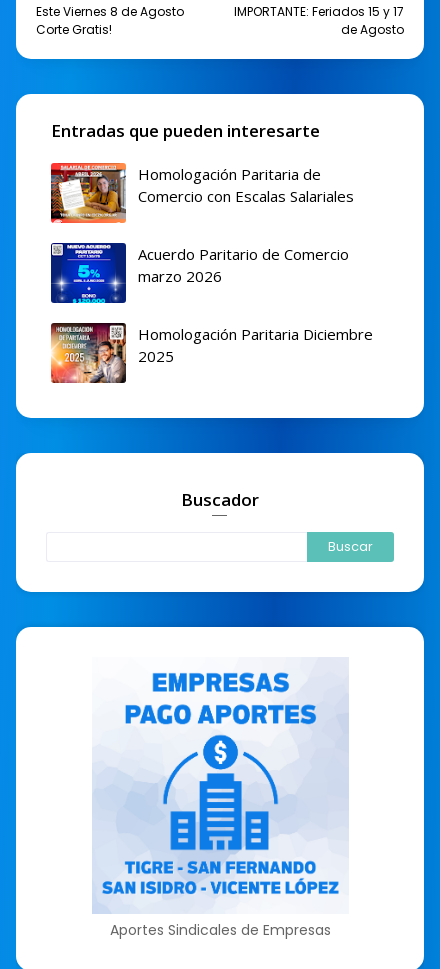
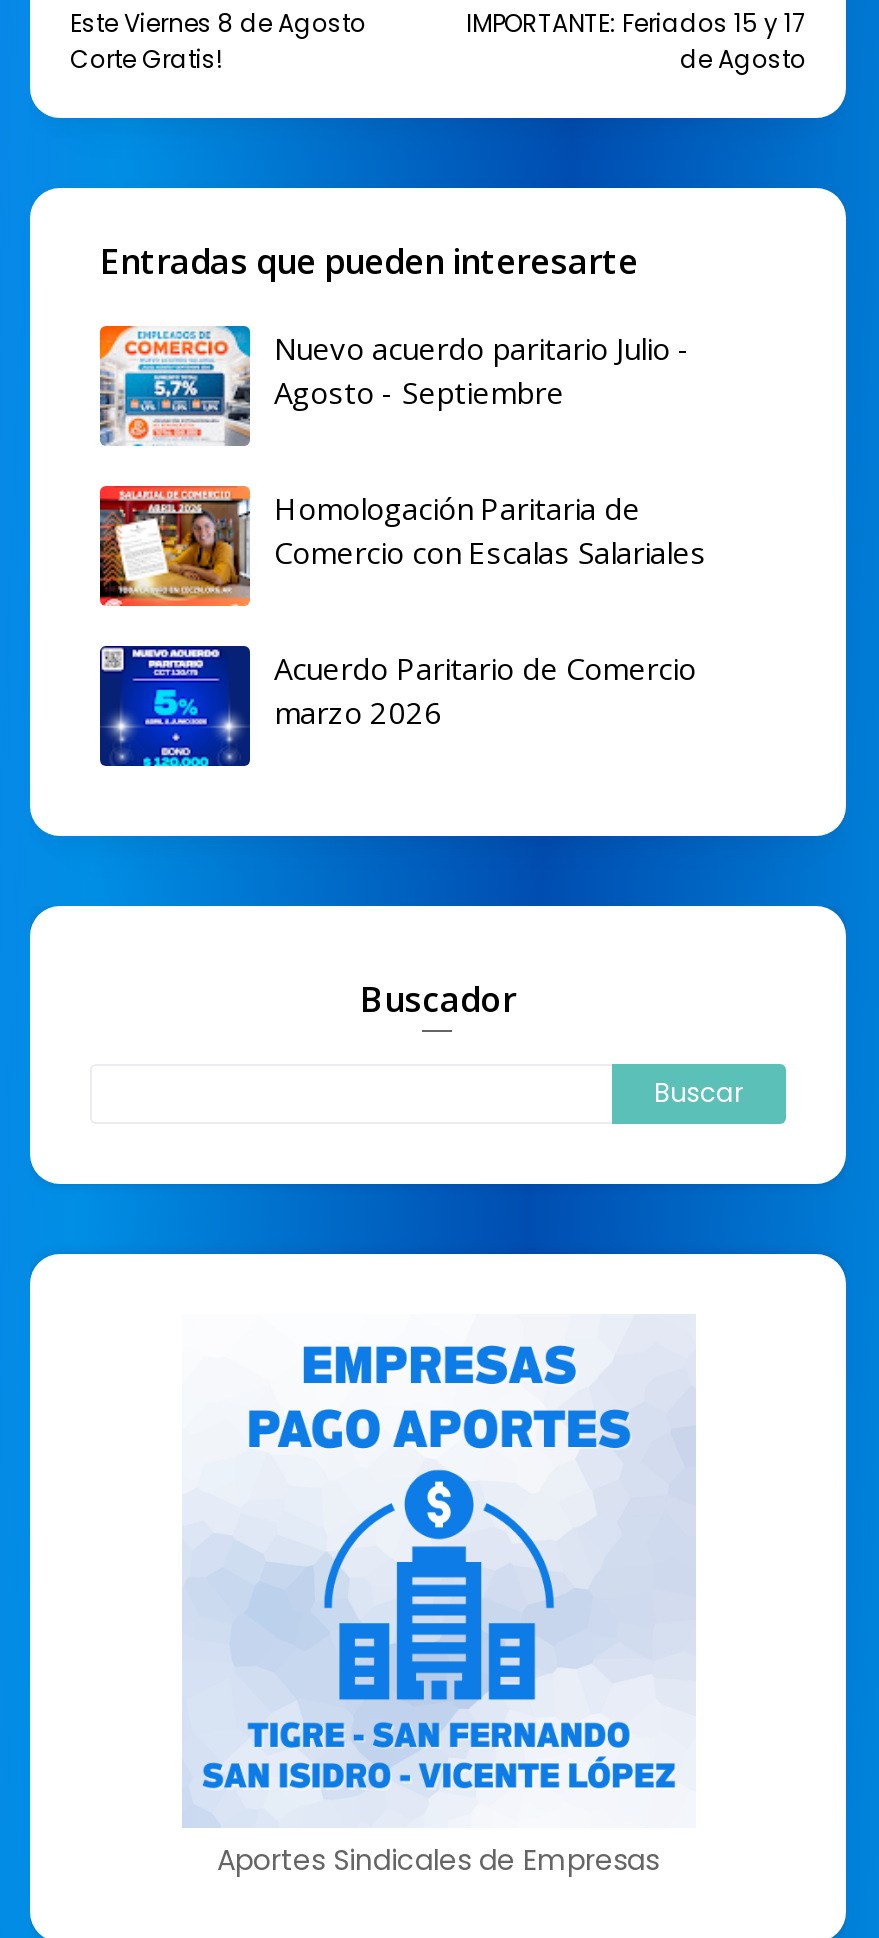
none -> [98,324,690,448] [image] | Nuevo acuerdo paritario Julio - | Agosto - Septiembre
moved [49,163,354,286] -> [96,486,706,731]: [image] | Homologación Paritaria de | Comercio con Escalas Salariales | Acuerdo Paritario de Comercio | marzo 2026
[50,322,373,384] [image] | Homologación Paritaria Diciembre | 2025 -> none

